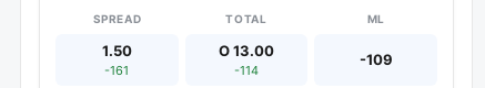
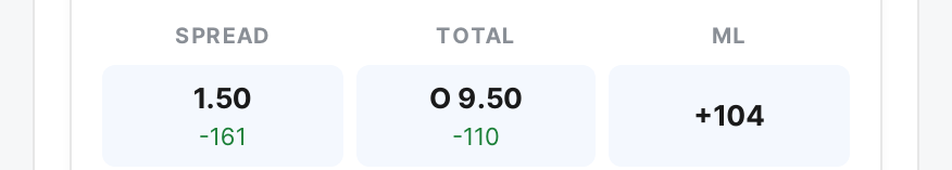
[219,42,274,59] O 13.00 -> [429,80,523,115] O 9.50
[359,50,392,68] -109 -> [694,97,765,132] +104
[234,63,259,78] -114 -> [452,121,500,151] -110

